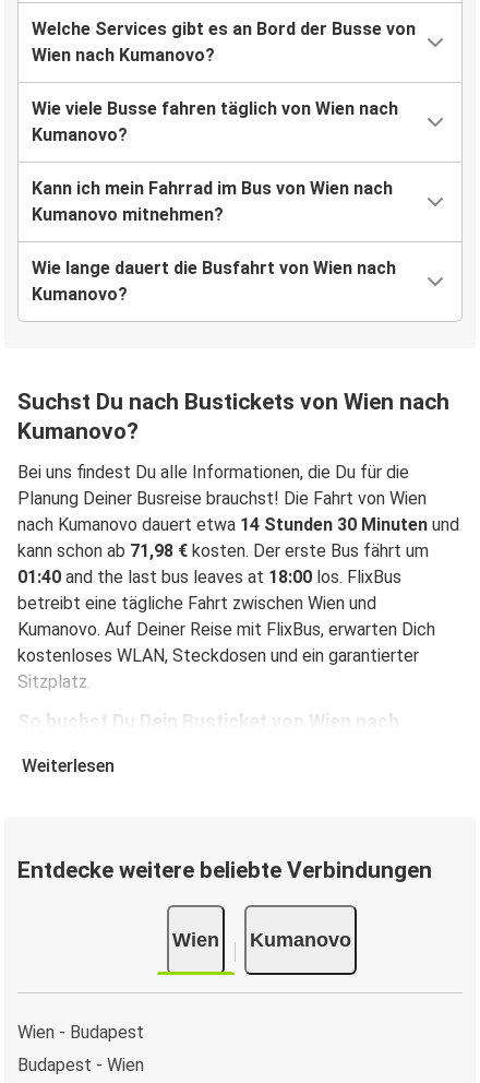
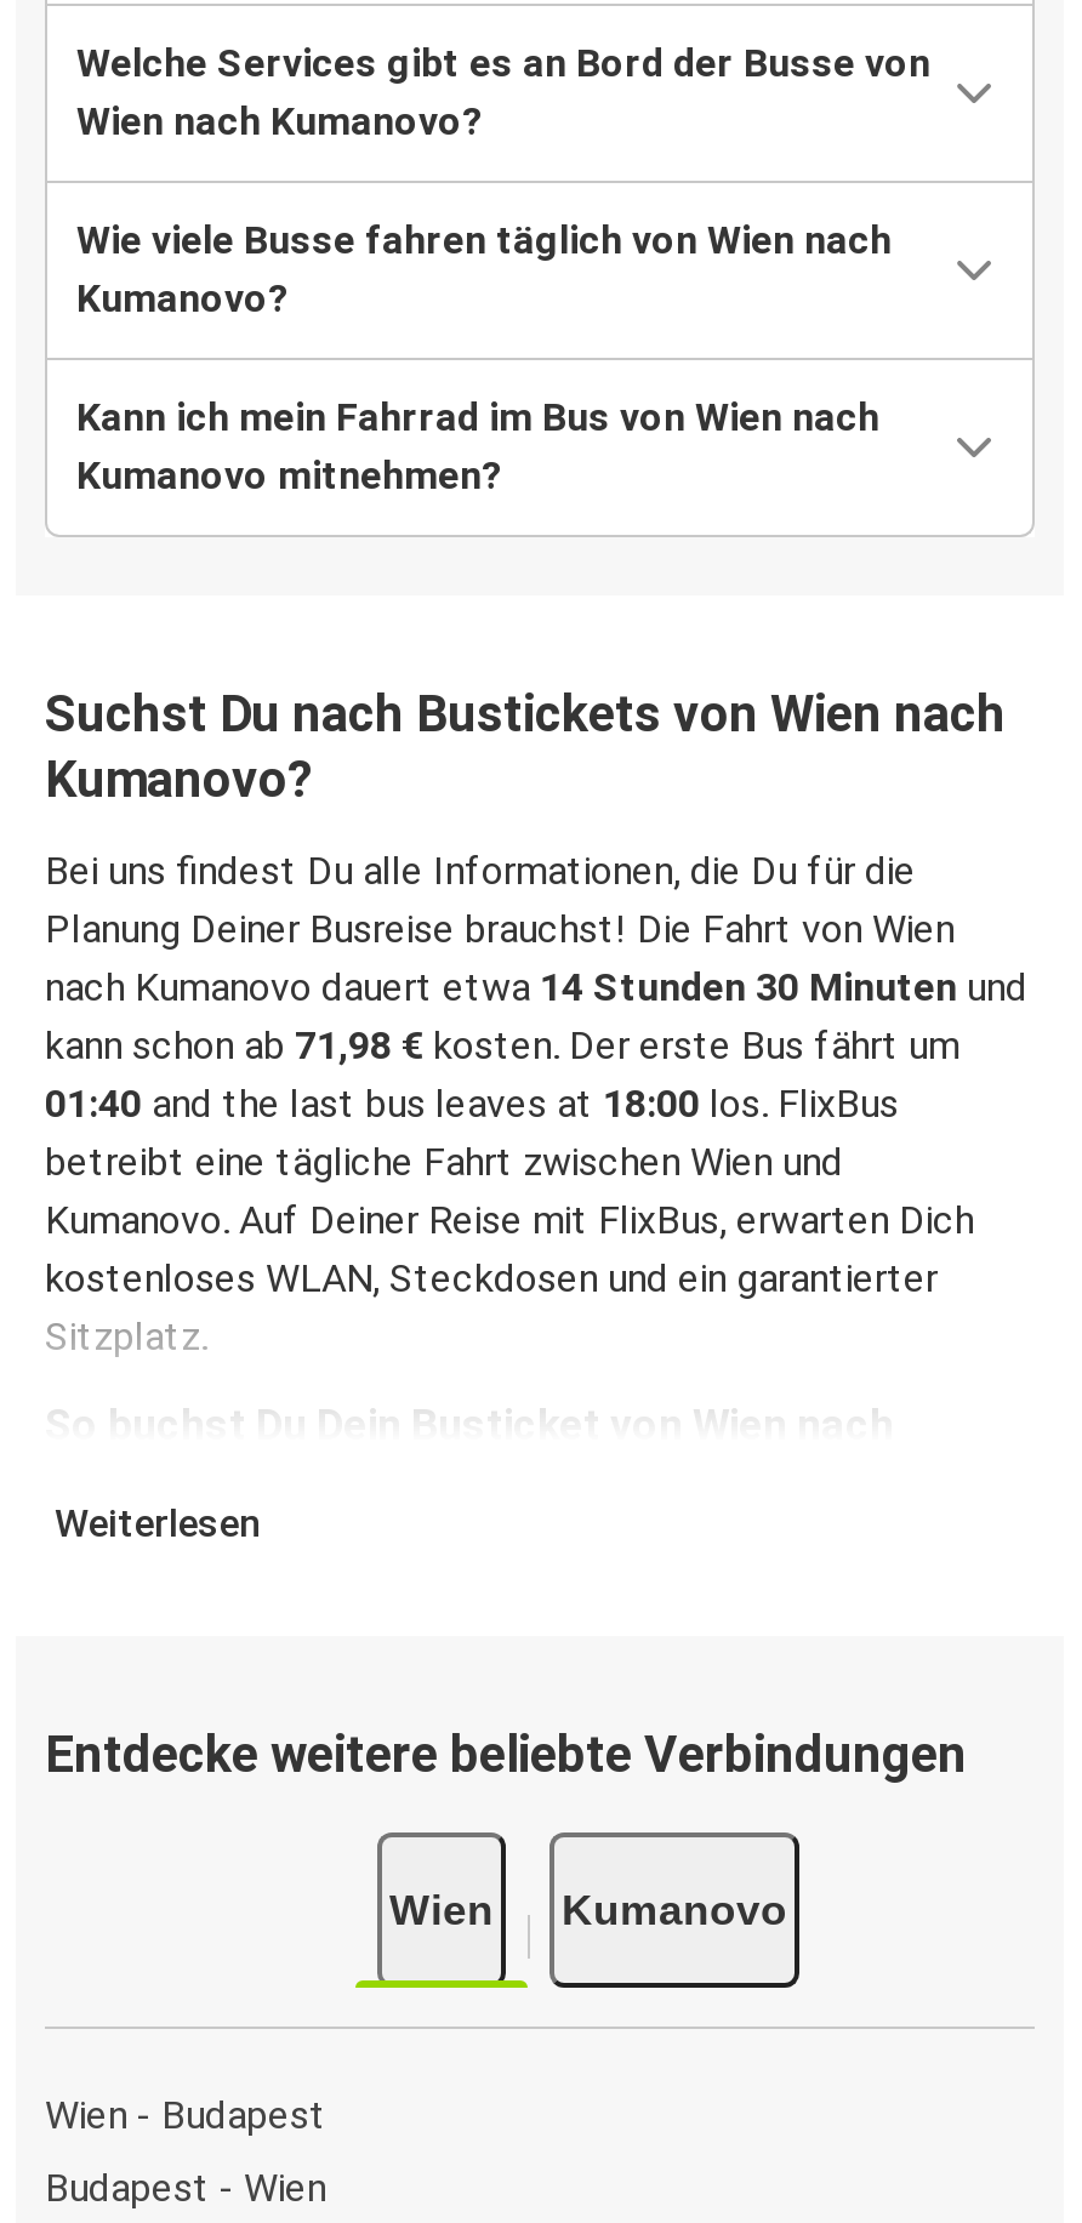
[32,258,396,305] Wie lange dauert die Busfahrt von Wien nach | Kumanovo? -> none

